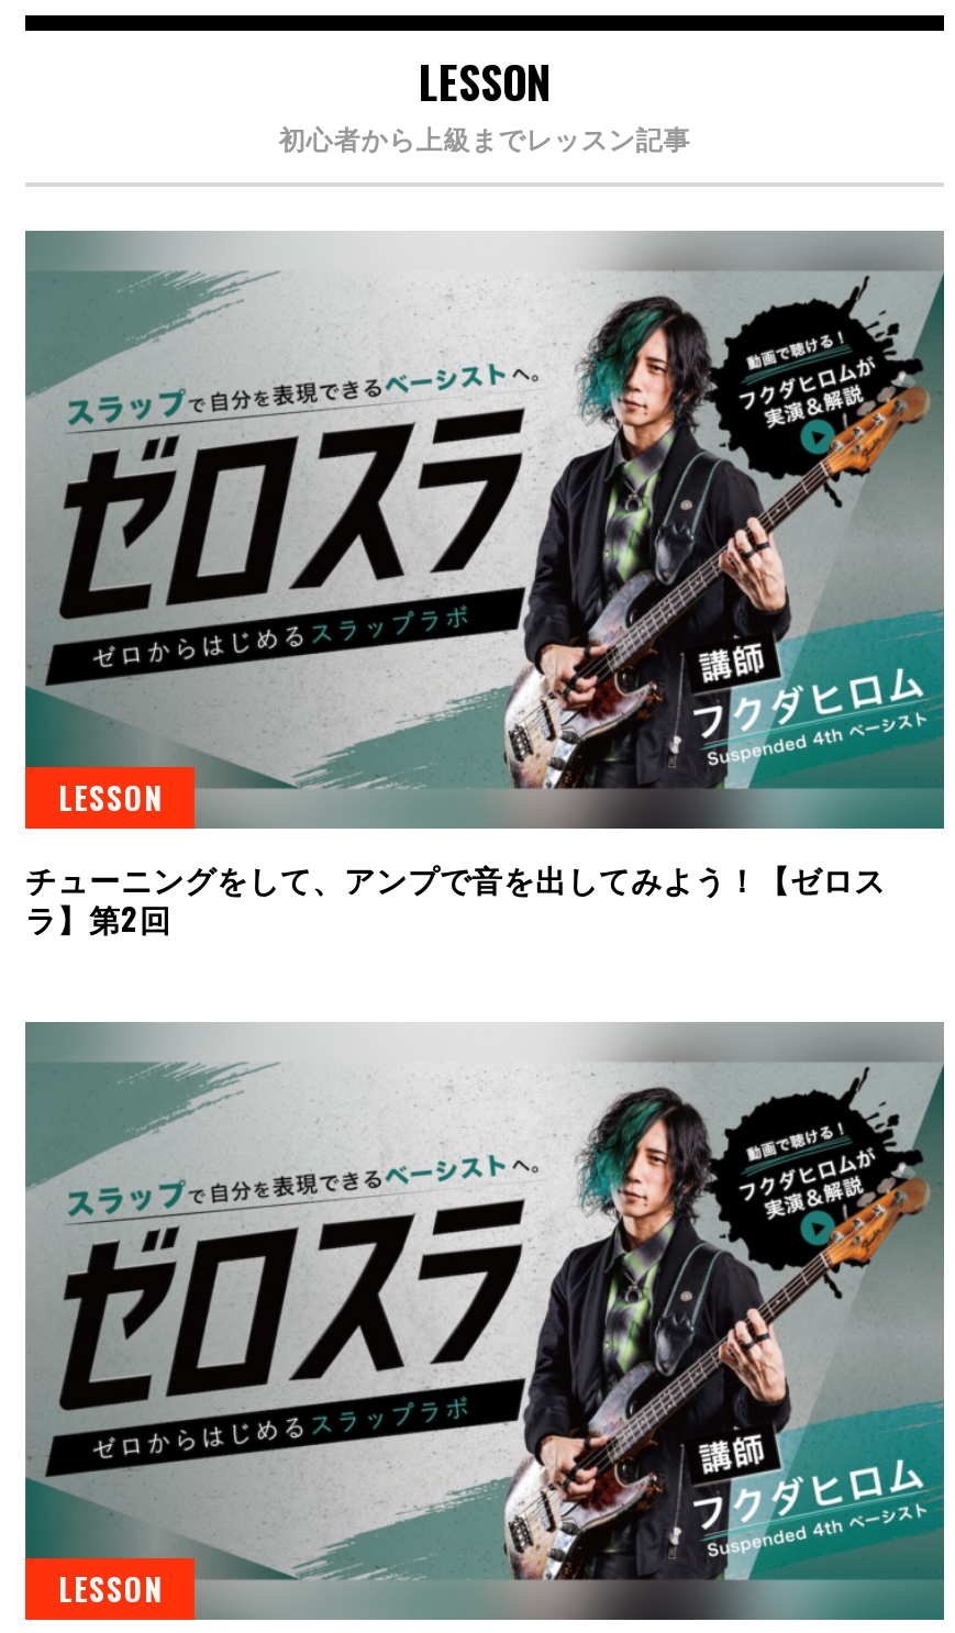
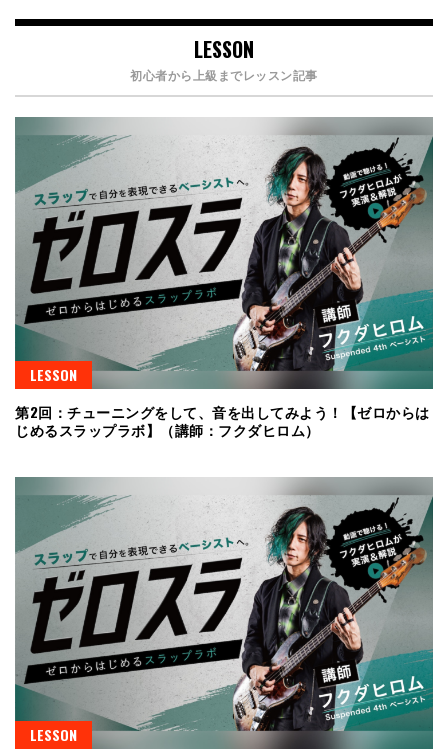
[25,855,886,941] チューニングをして、アンプで音を出してみよう！【ゼロス | ラ】第2回 -> [15,401,429,440] 第2回：チューニングをして、音を出してみよう！【ゼロからは | じめるスラップラボ】（講師：フクダヒロム）

